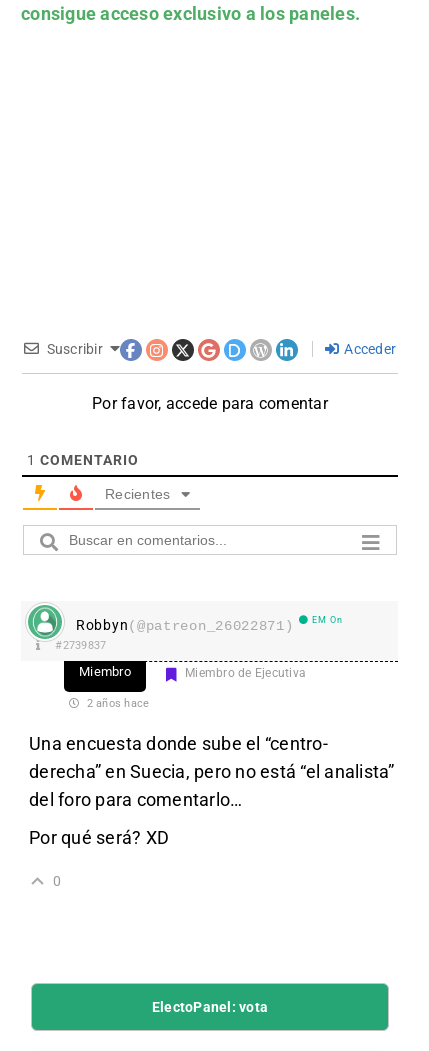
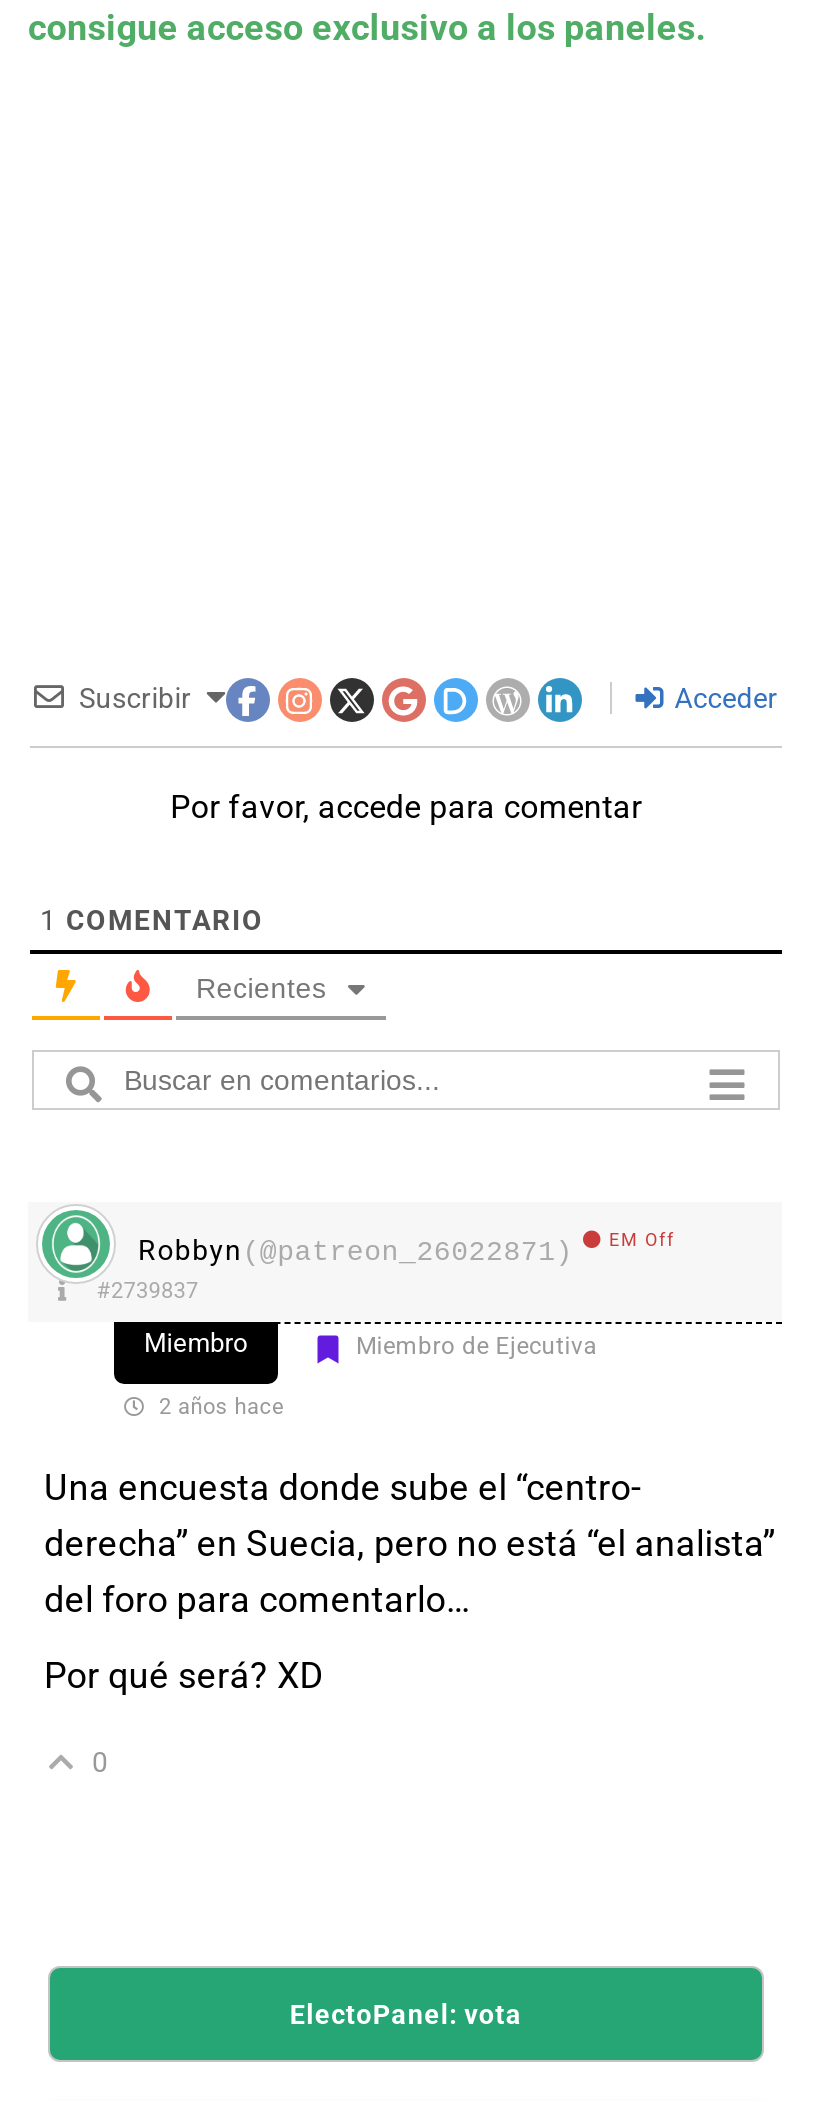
[311,614,342,624] EM On -> [609,1229,675,1249] EM Off

